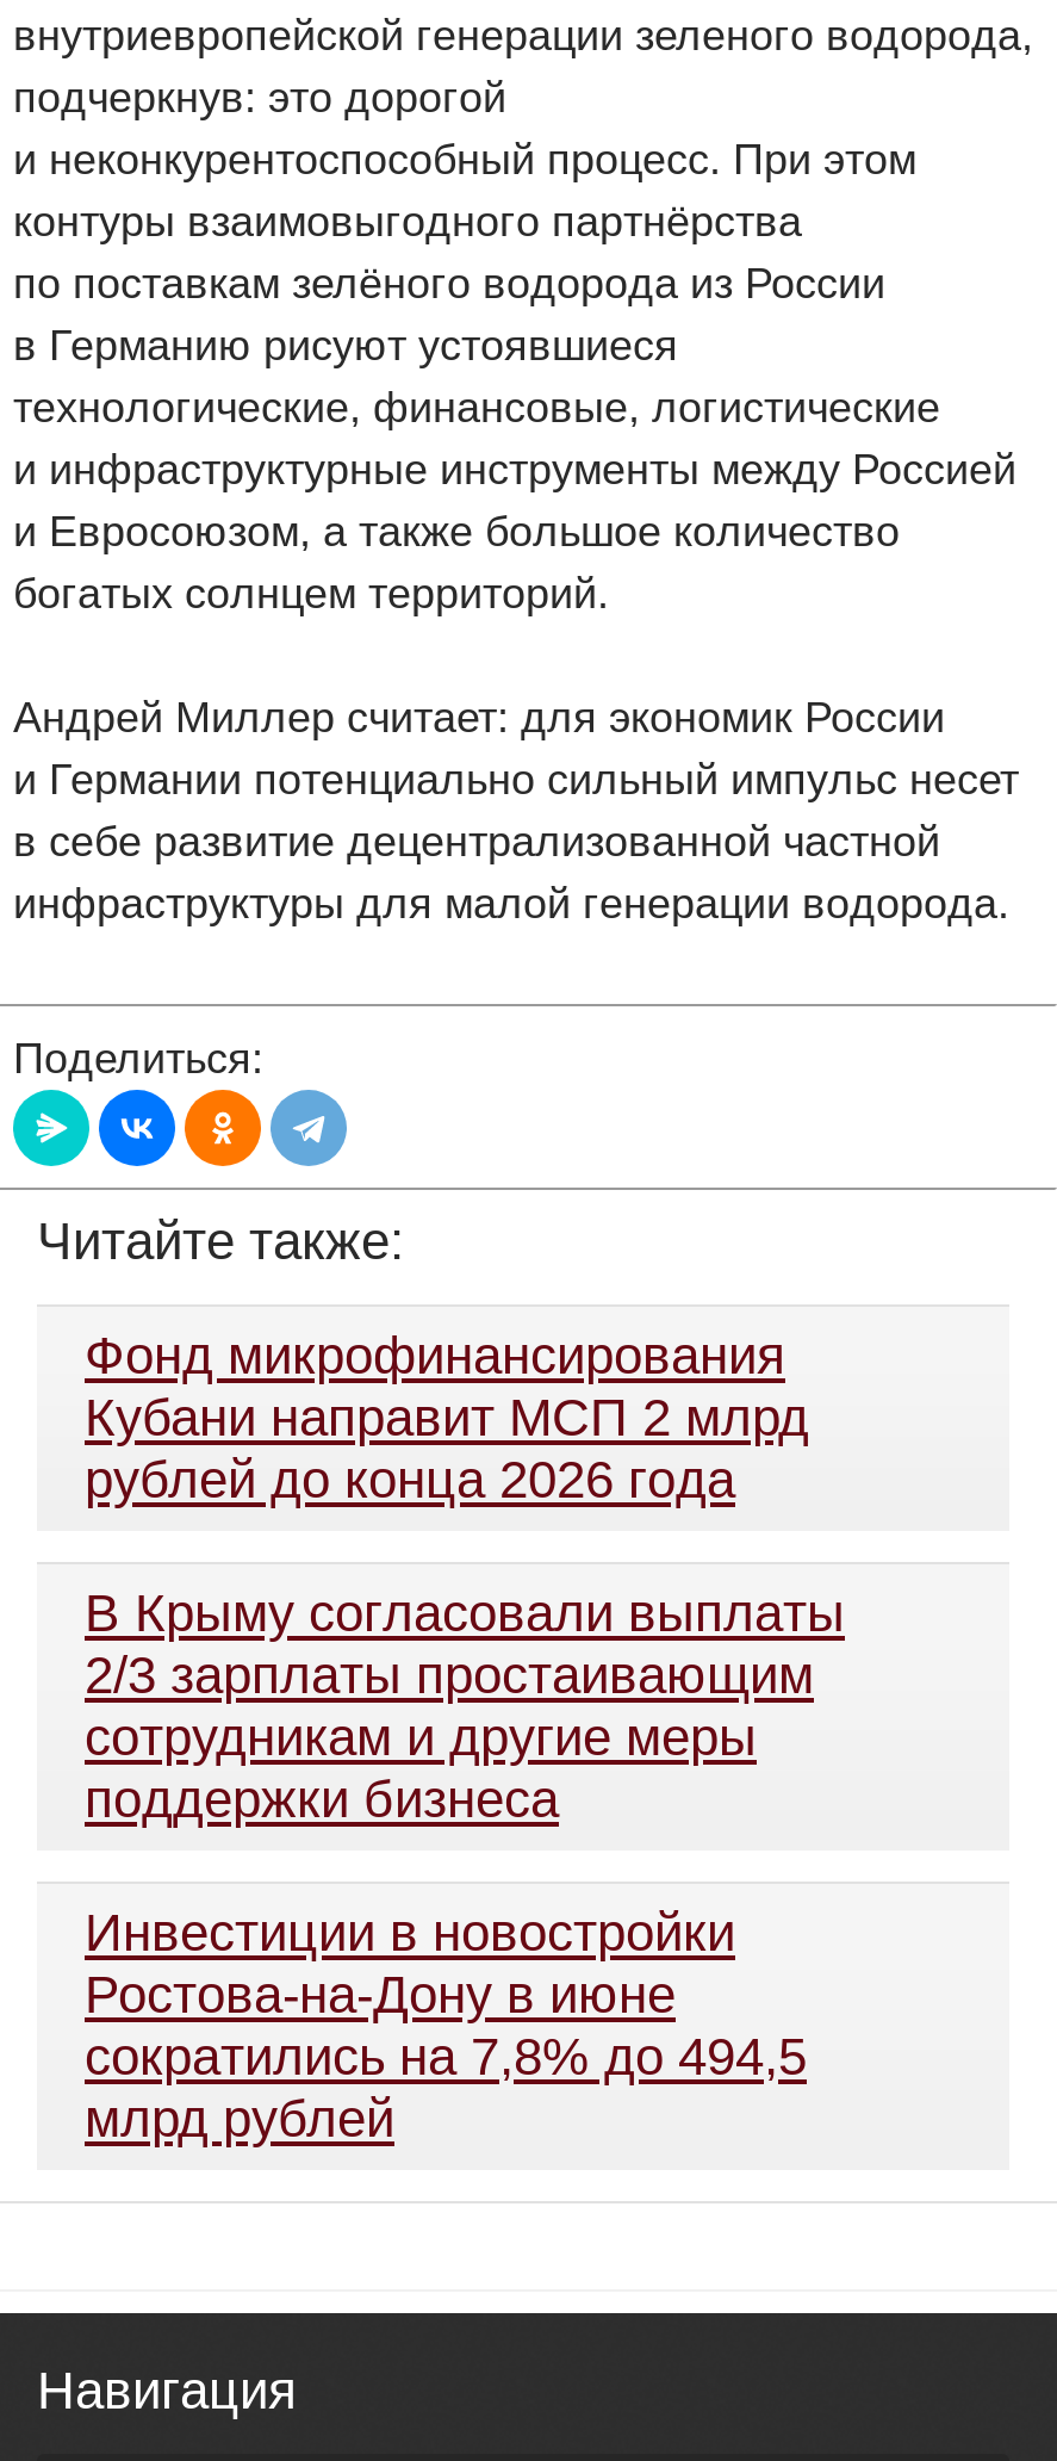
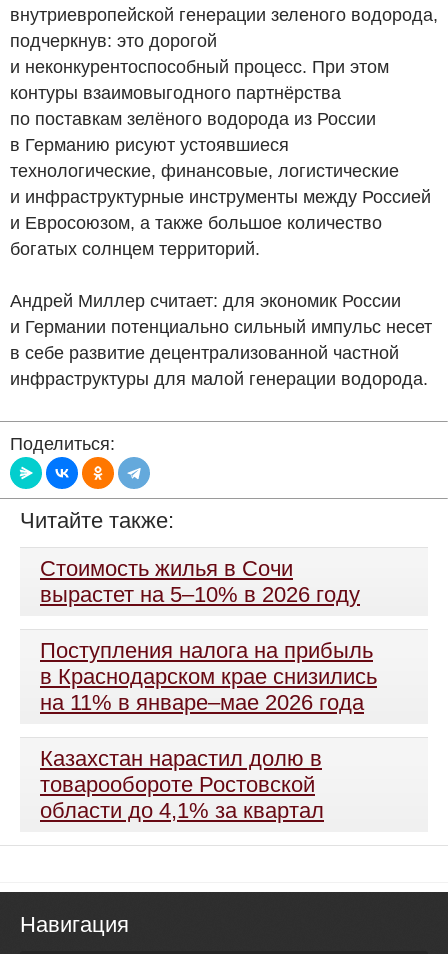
[85,1325,809,1509] Фонд микрофинансирования | Кубани направит МСП 2 млрд | рублей до конца 2026 года -> [40,556,360,607] Стоимость жилья в Сочи | вырастет на 5–10% в 2026 году
[85,1583,845,1829] В Крыму согласовали выплаты | 2/3 зарплаты простаивающим | сотрудникам и другие меры | поддержки бизнеса -> [40,638,377,715] Поступления налога на прибыль | в Краснодарском крае снизились | на 11% в январе–мае 2026 года
[85,1903,807,2149] Инвестиции в новостройки | Ростова-на-Дону в июне | сократились на 7,8% до 494,5 | млрд рублей -> [40,746,324,823] Казахстан нарастил долю в | товарообороте Ростовской | области до 4,1% за квартал

